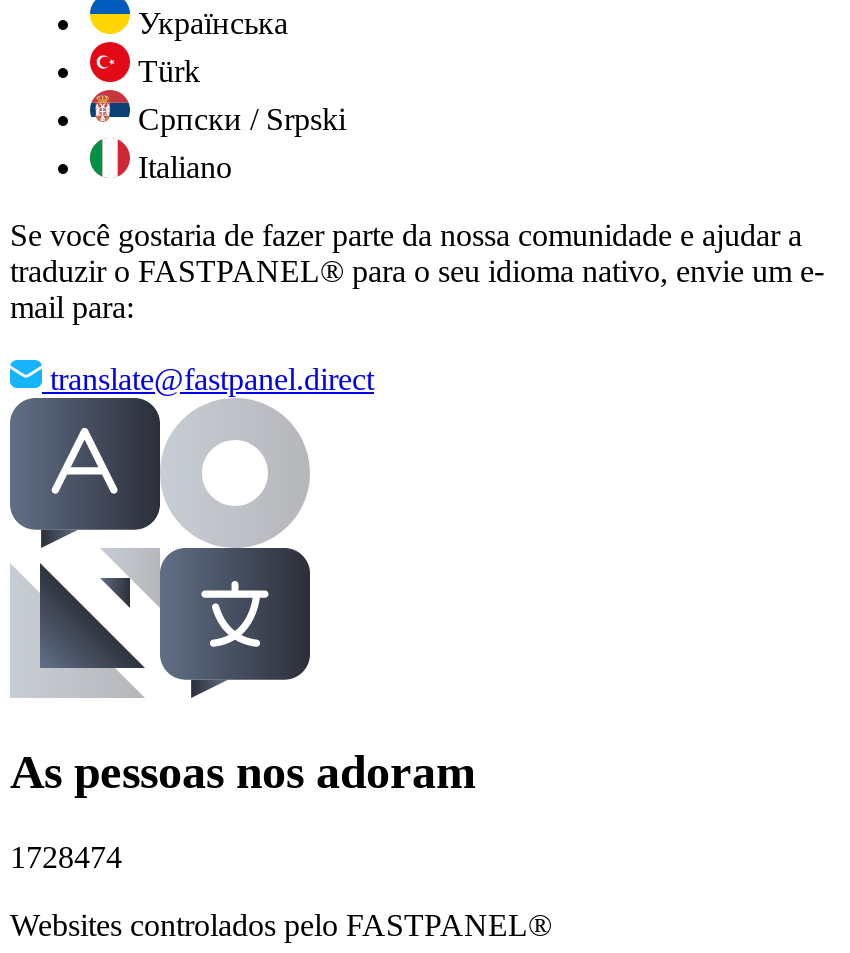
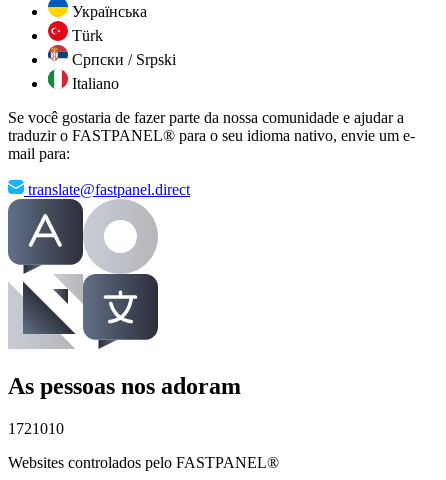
[10,840,122,874] 1728474 -> [8,420,64,437] 1721010

